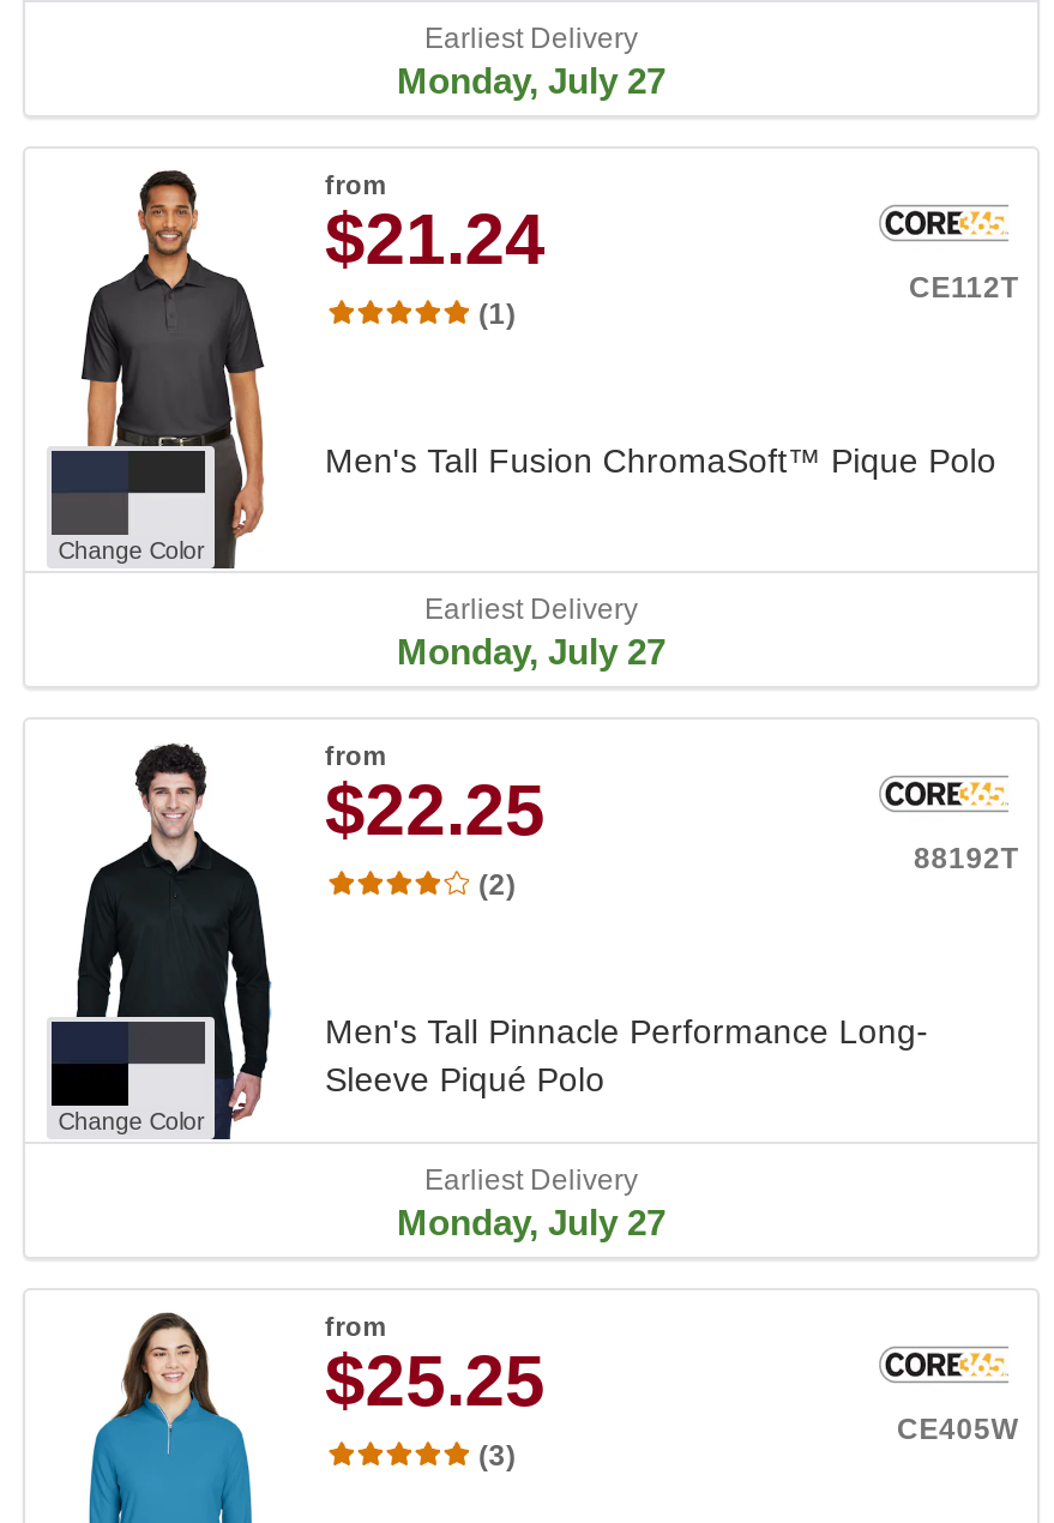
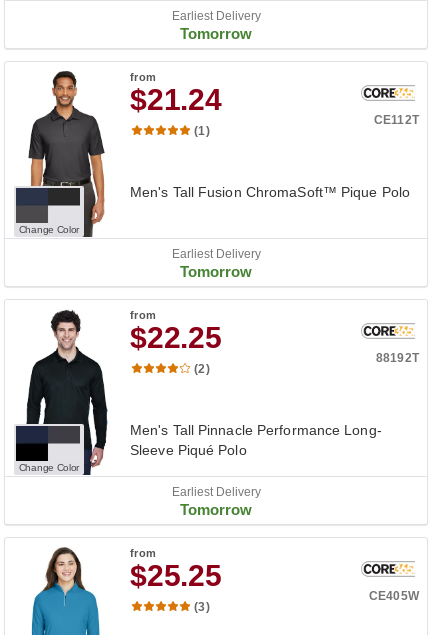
[397,60,665,101] Monday, July 27 -> [180,25,252,42] Tomorrow
[397,631,665,672] Monday, July 27 -> [180,263,252,280] Tomorrow
[397,1202,665,1242] Monday, July 27 -> [180,501,252,518] Tomorrow

